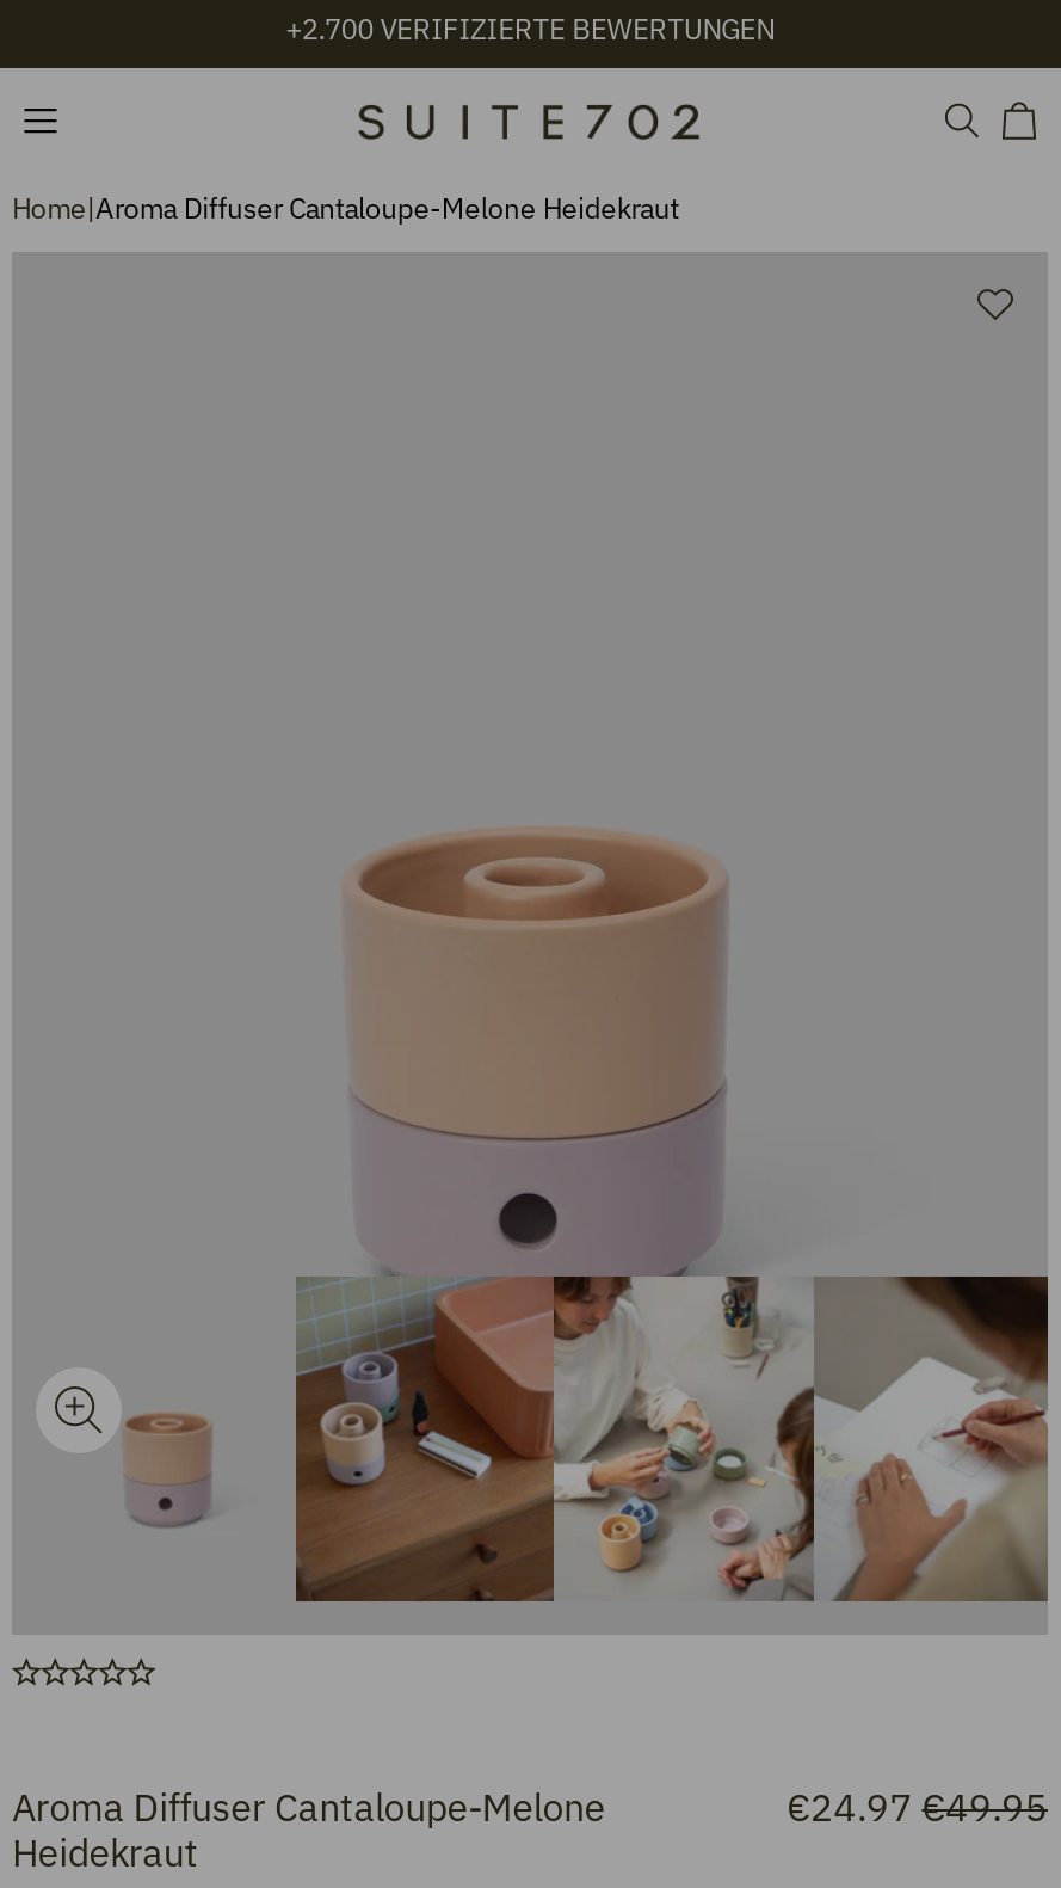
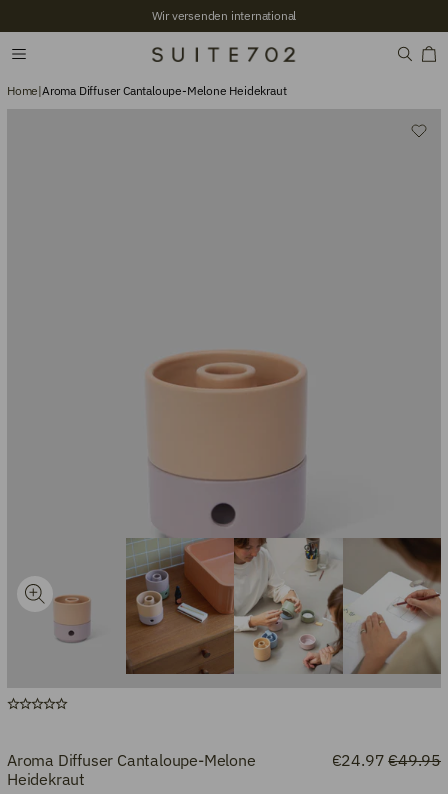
[285,11,774,47] +2.700 VERIFIZIERTE BEWERTUNGEN -> [152,8,296,23] Wir versenden international

